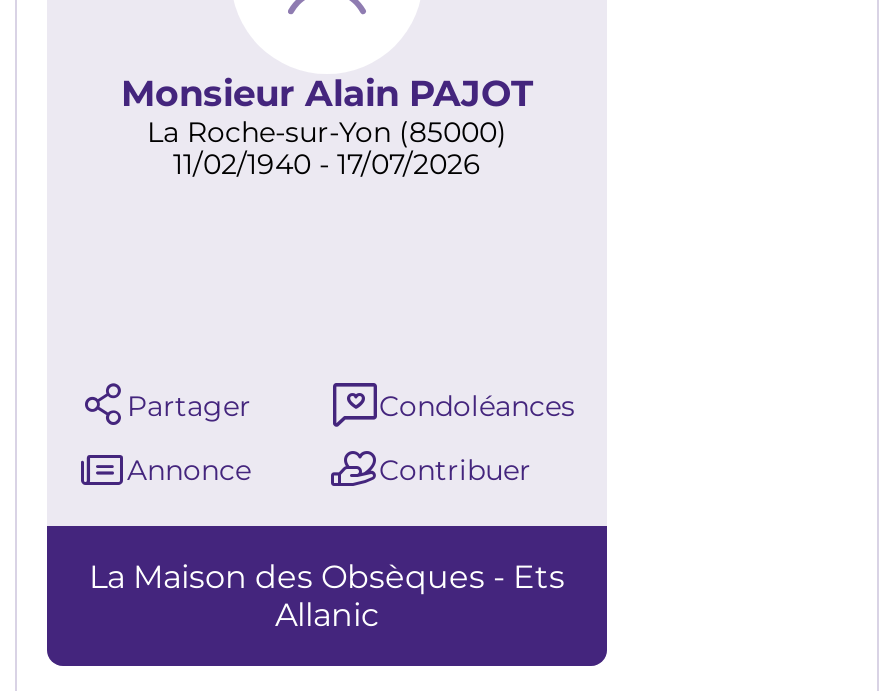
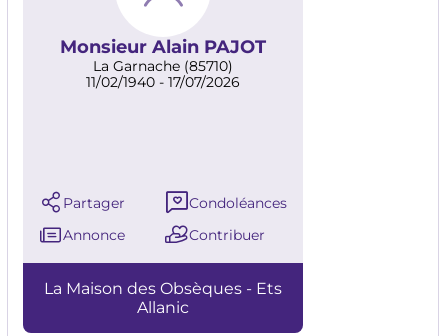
[147,113,507,149] La Roche-sur-Yon (85000) -> [93,57,233,75] La Garnache (85710)

